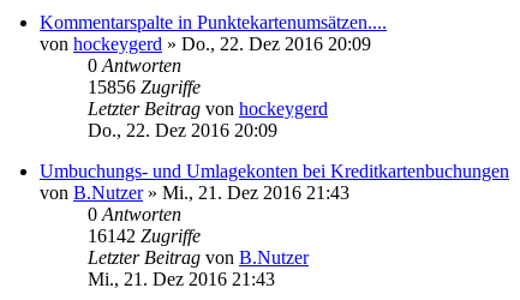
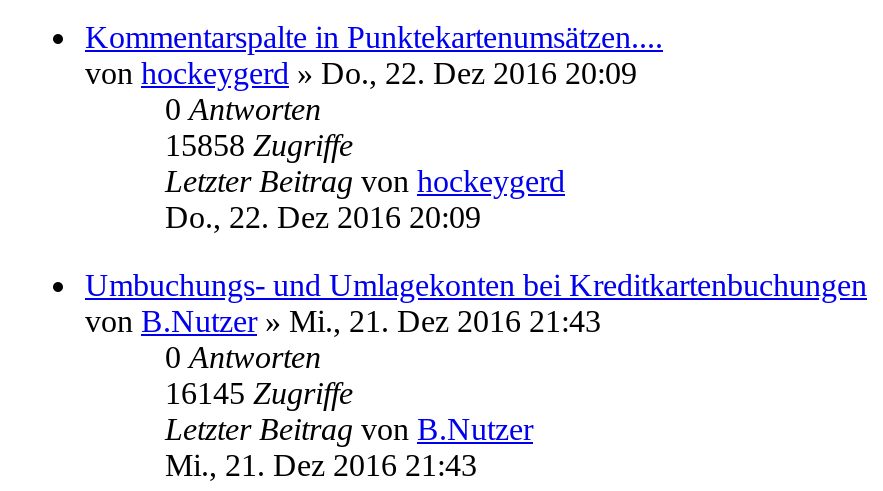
[88,77,201,97] 15856 Zugriffe -> [165,128,353,162] 15858 Zugriffe
[88,225,201,246] 16142 Zugriffe -> [165,376,353,410] 16145 Zugriffe

